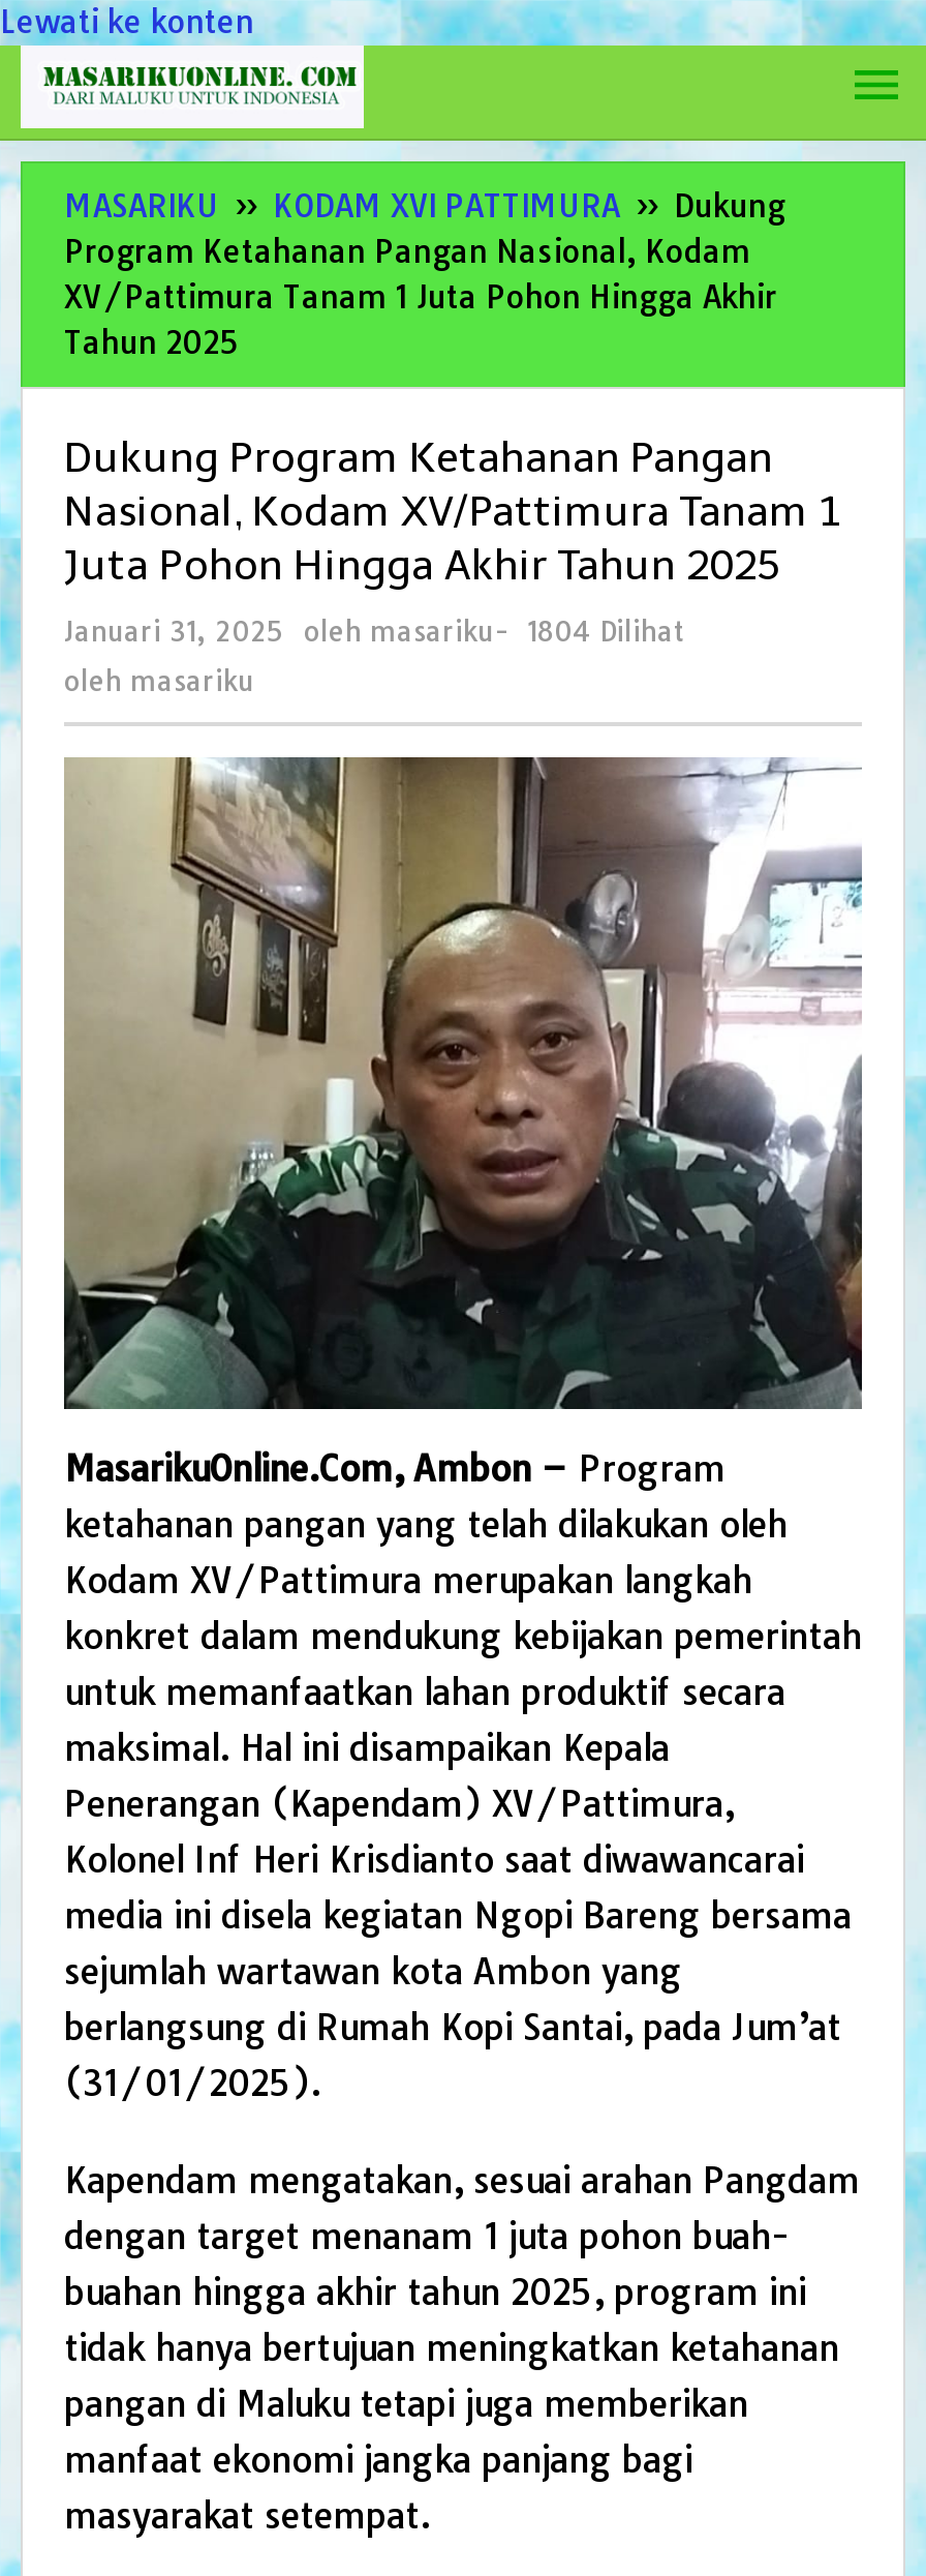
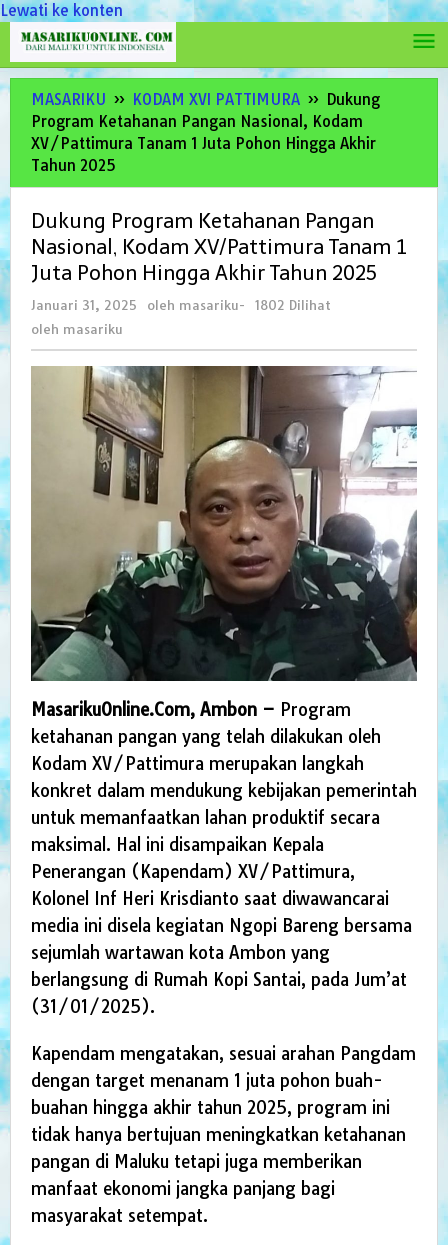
[64,615,686,648] Januari 31, 2025 oleh masariku - 1804 Dilihat -> [31,297,331,313] Januari 31, 2025 oleh masariku - 1802 Dilihat

